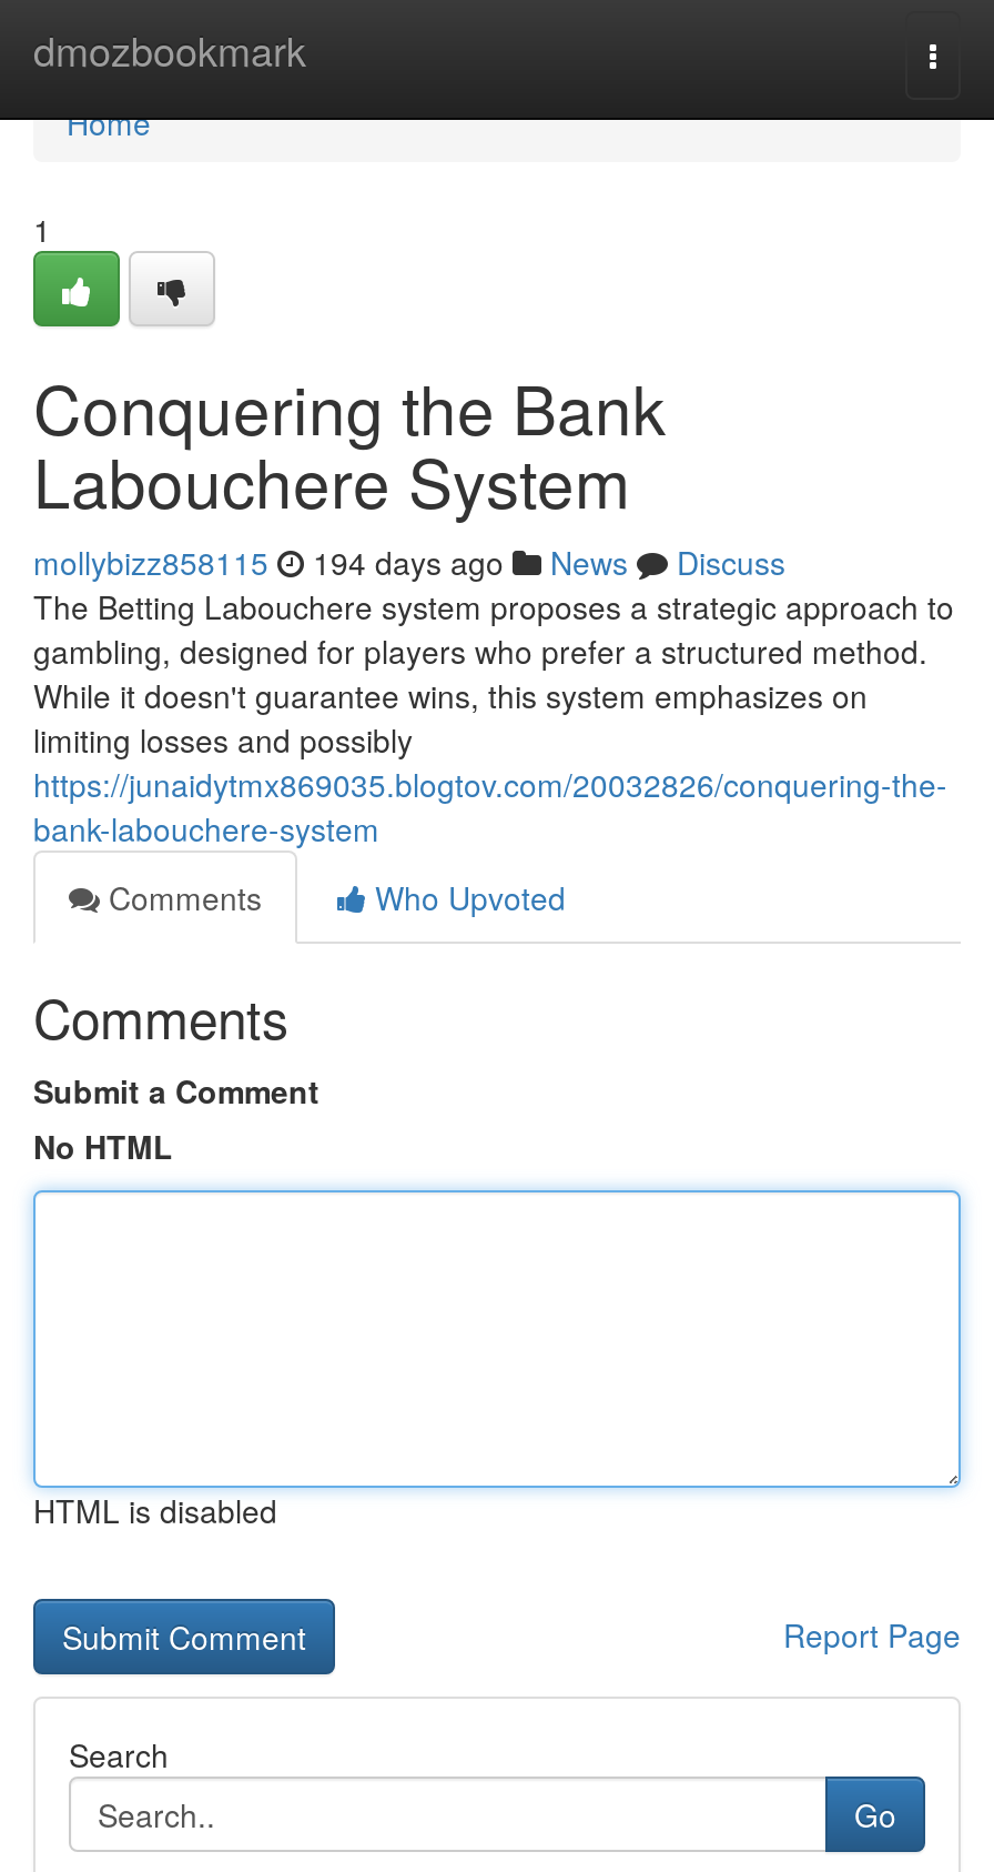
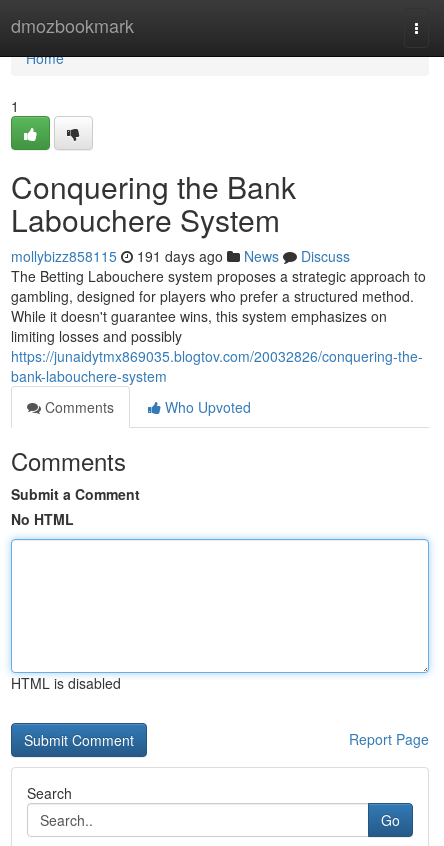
[33,540,785,584] mollybizz858115 194 days ago News Discuss -> [11,246,350,266] mollybizz858115 191 days ago News Discuss

